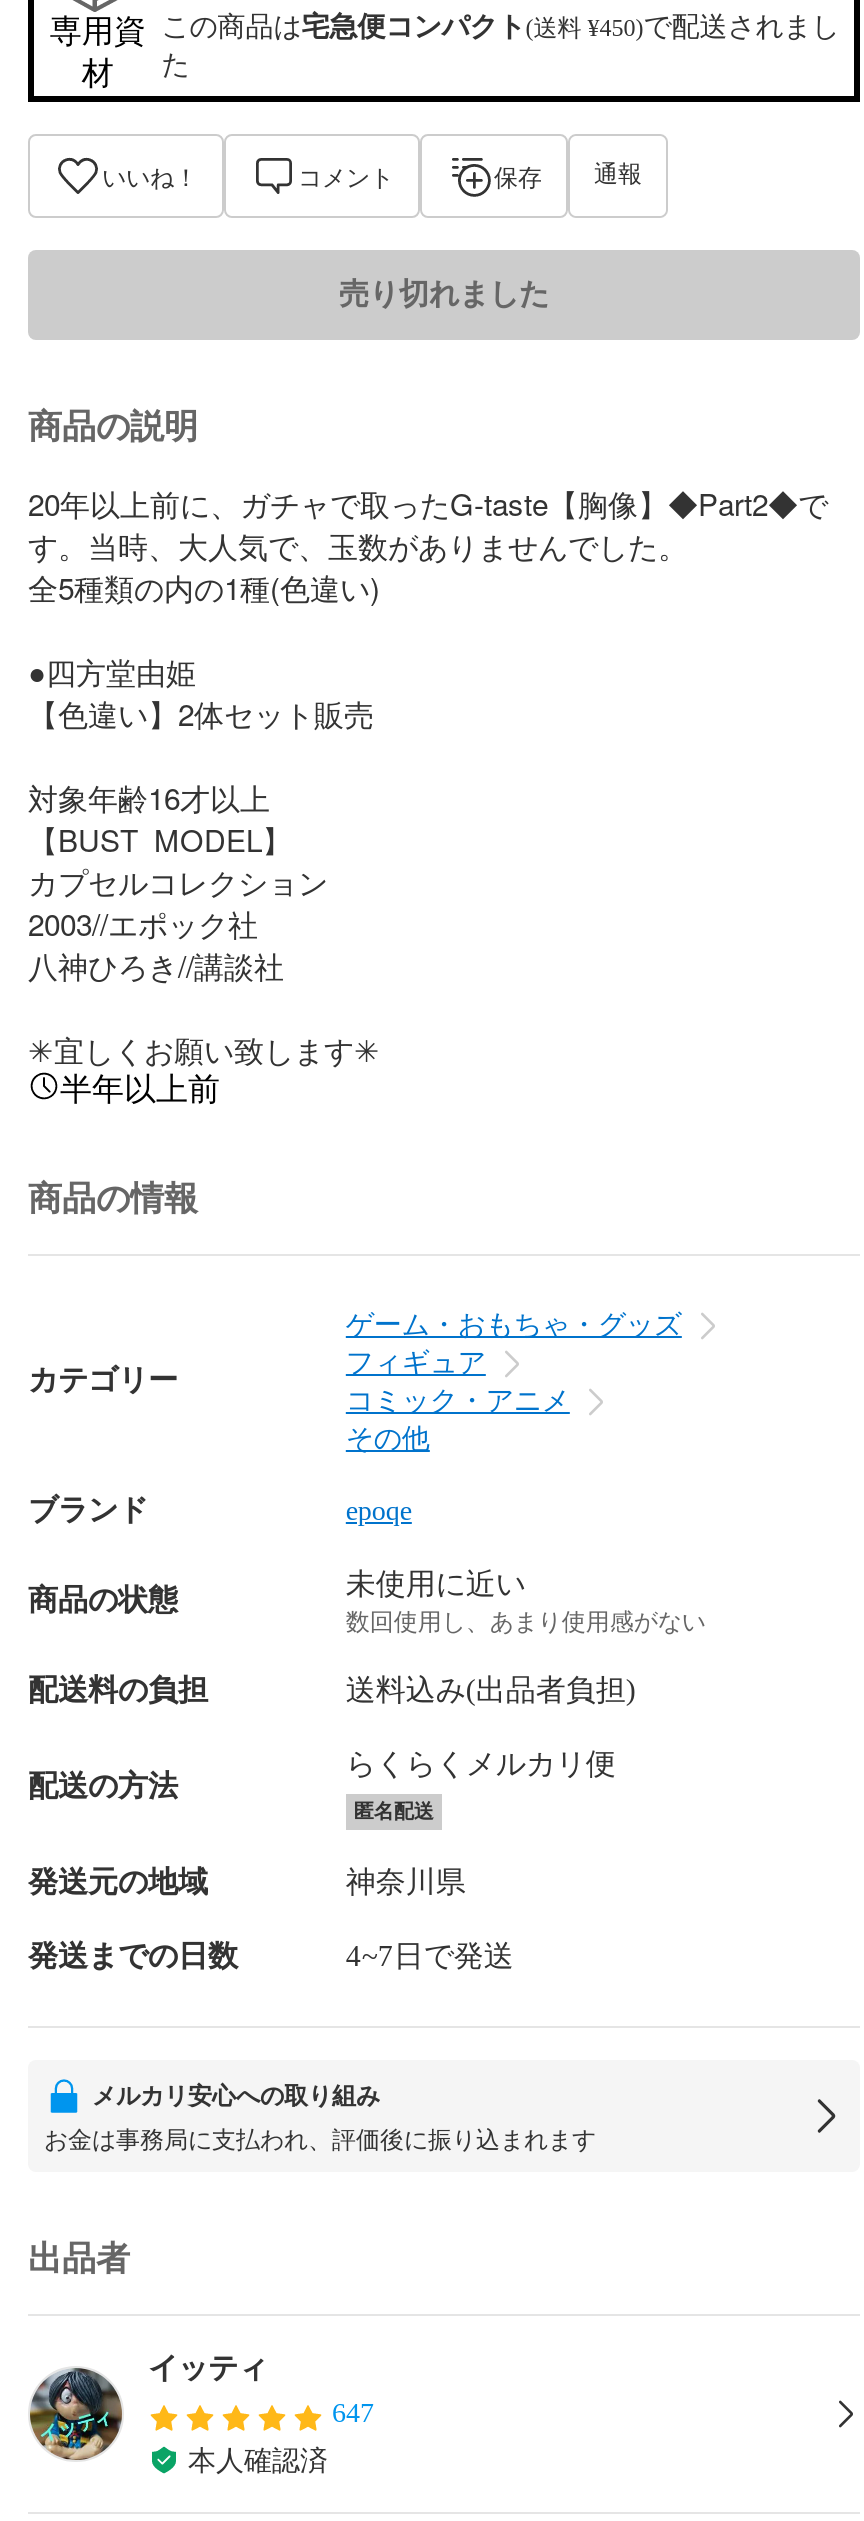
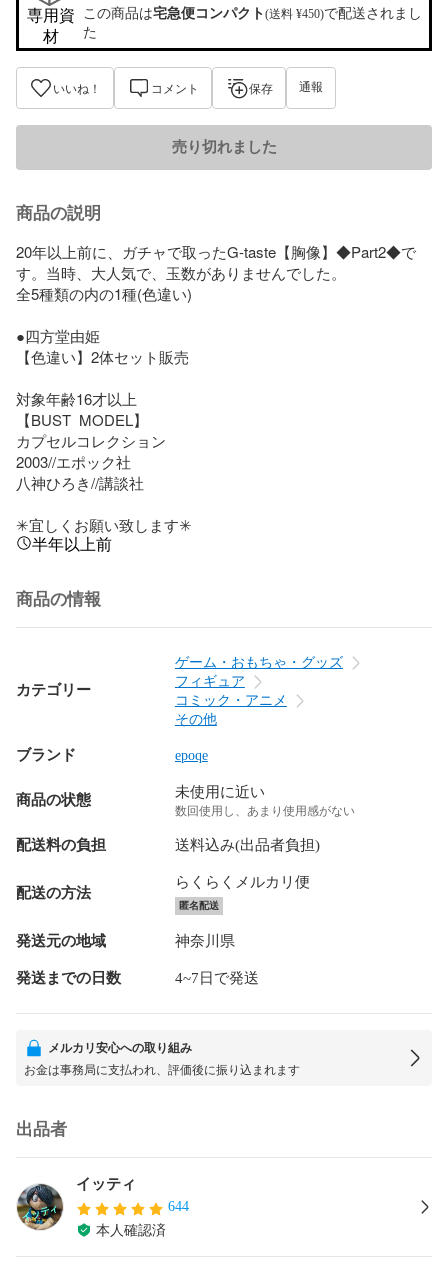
[332,2397,374,2427] 647 -> [168,1199,189,1214] 644

